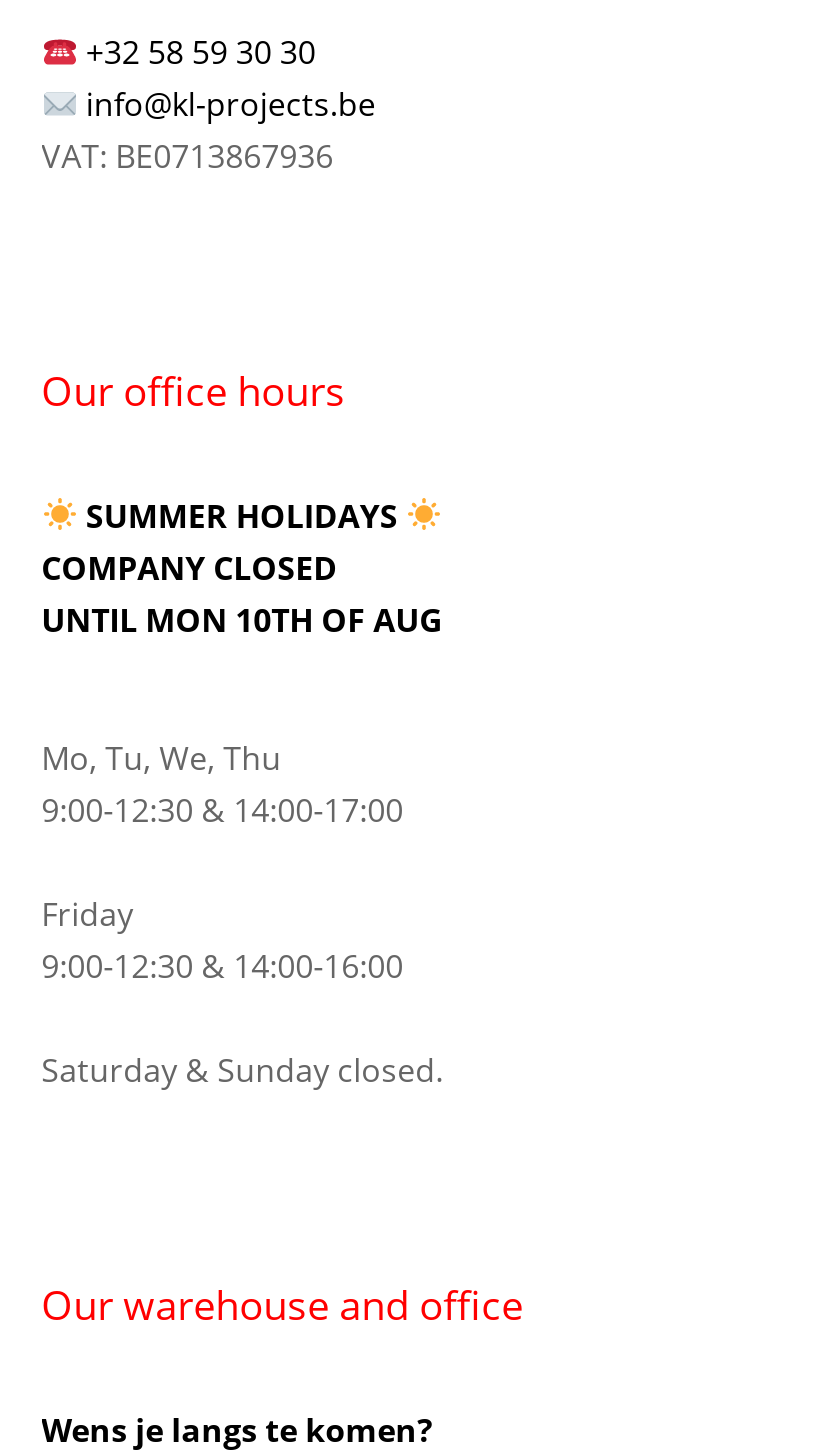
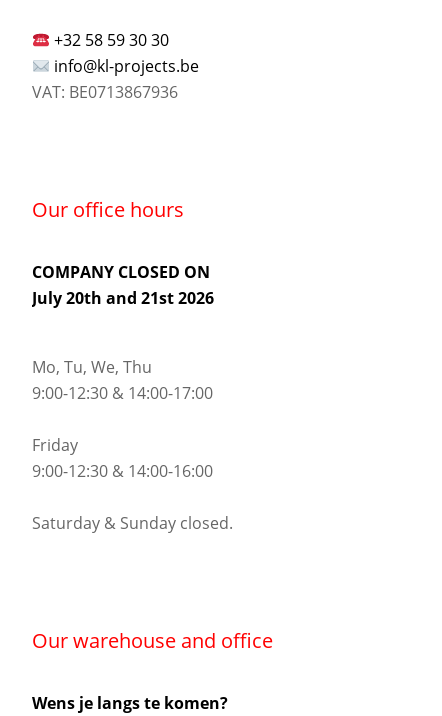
[41,493,443,641] SUMMER HOLIDAYS | COMPANY CLOSED | UNTIL MON 10TH OF AUG -> [32,260,214,308] COMPANY CLOSED ON | July 20th and 21st 2026

